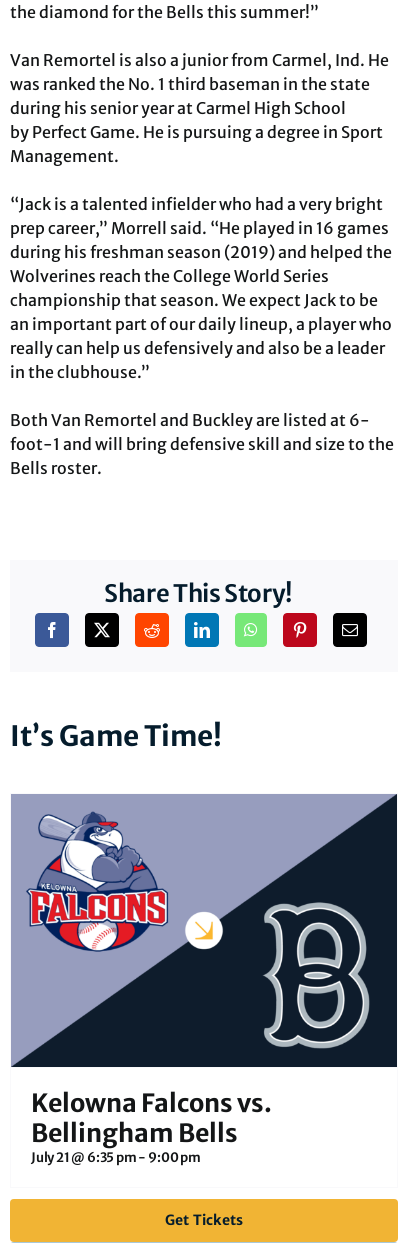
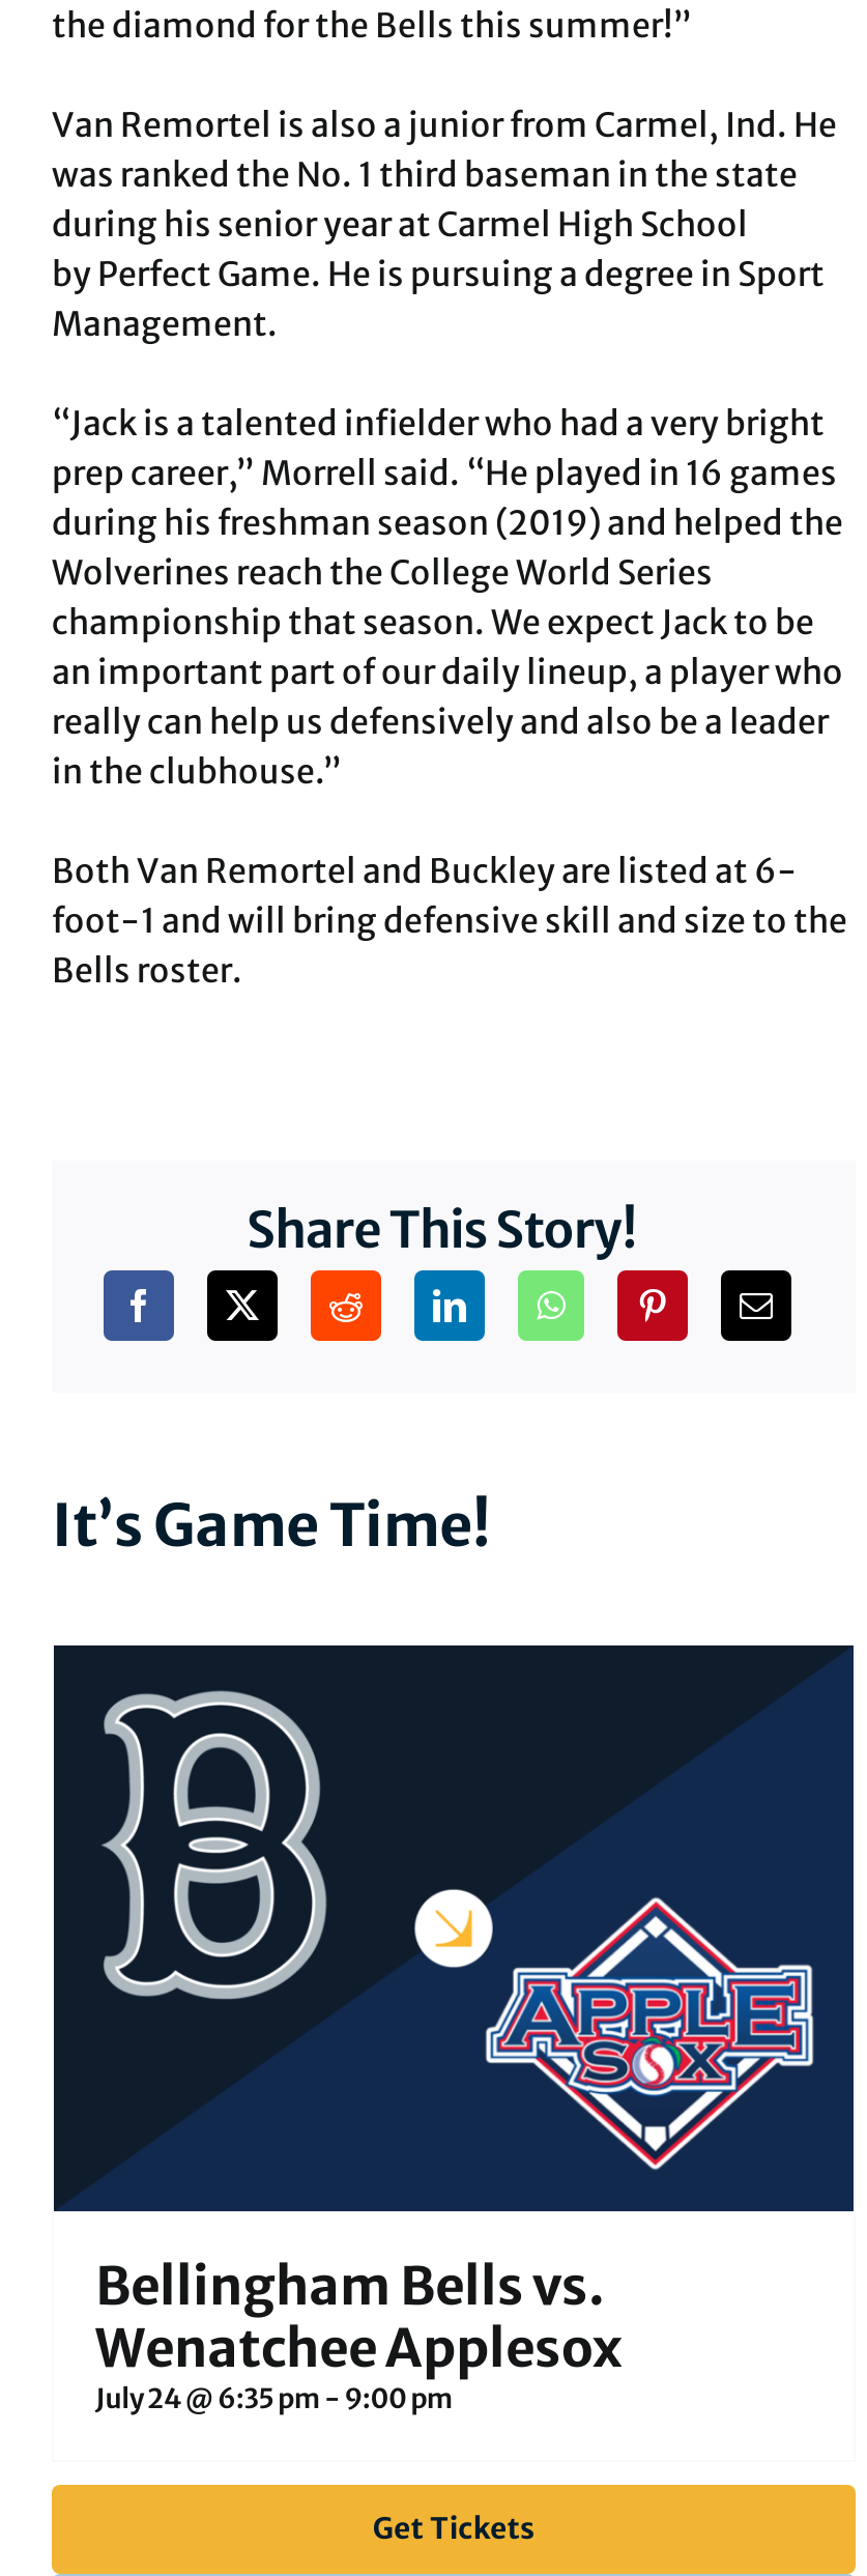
[12,795,395,1165] [image] | Kelowna Falcons vs. | Bellingham Bells | July 21 @ 6:35 pm - 9:00 pm -> [54,1645,851,2415] [image] | Bellingham Bells vs. | Wenatchee Applesox | July 24 @ 6:35 pm - 9:00 pm

